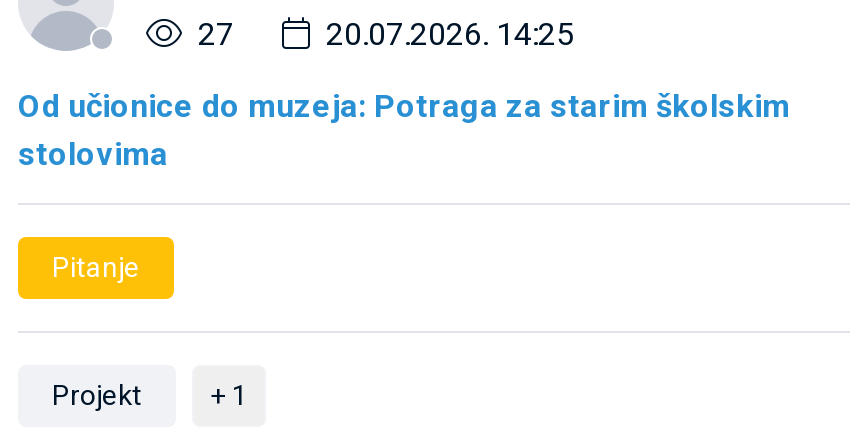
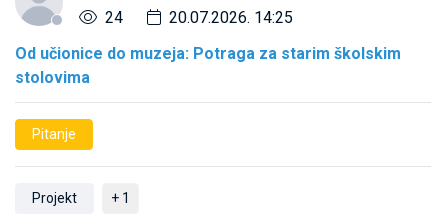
[198,16,234,54] 27 -> [105,8,123,27] 24

